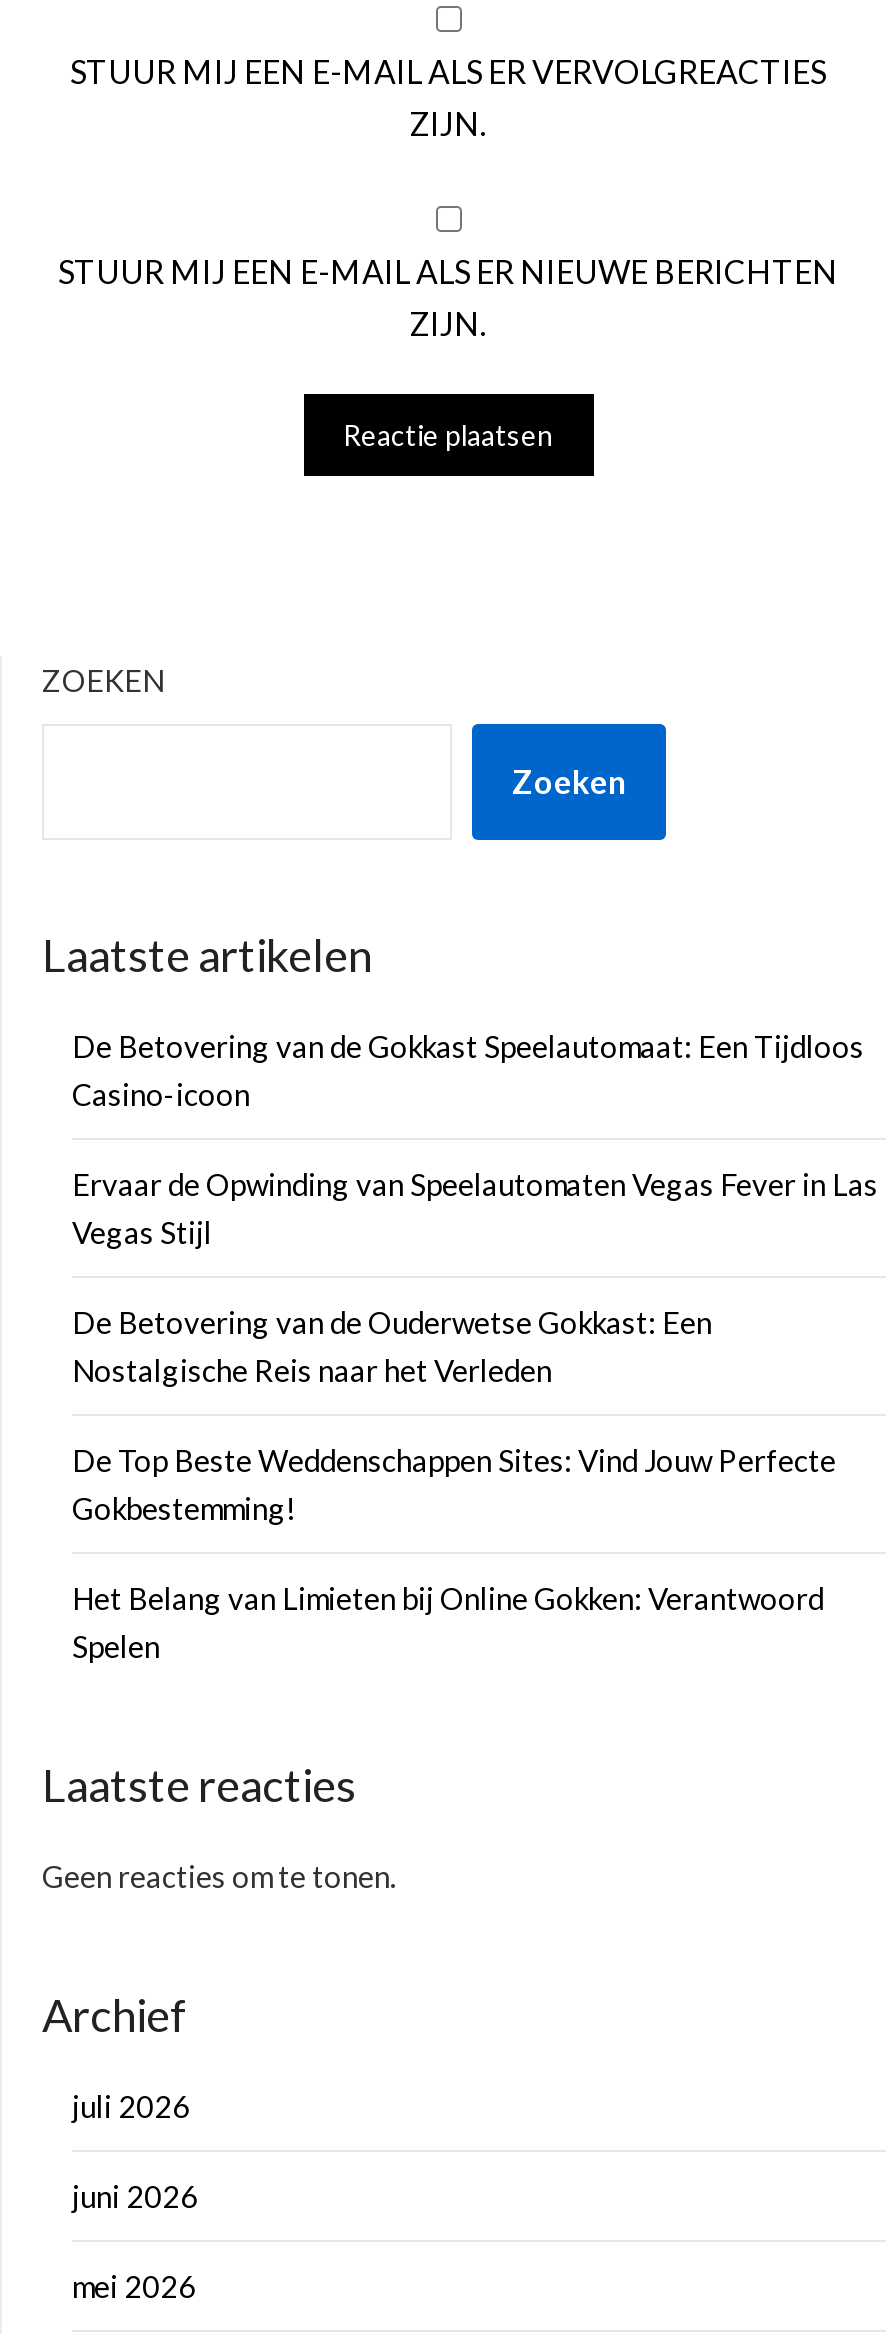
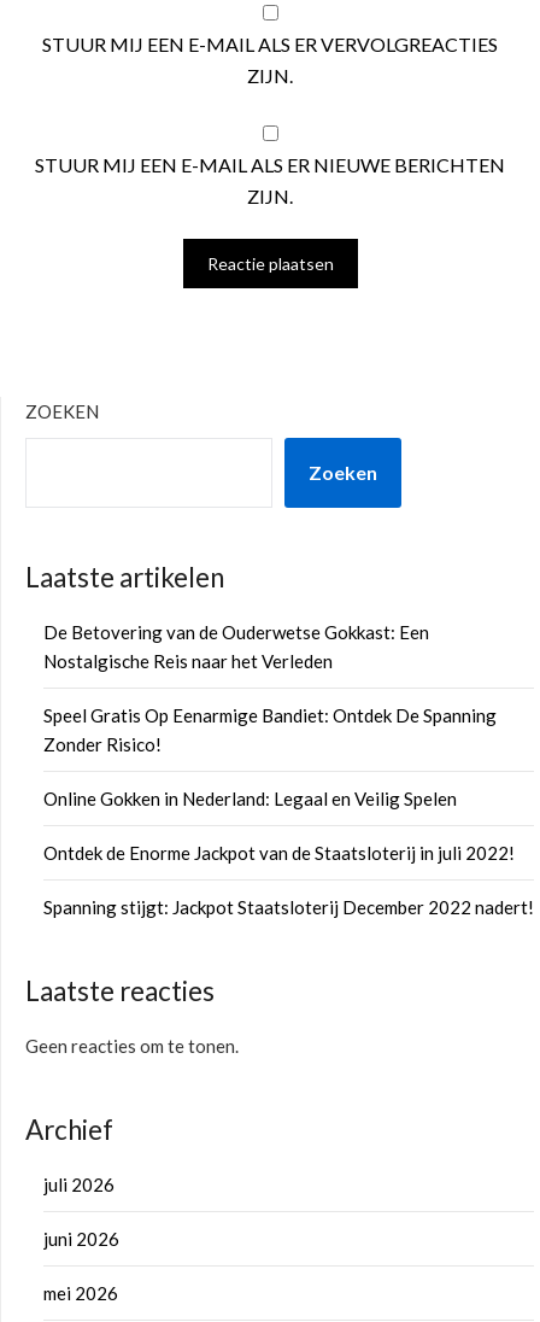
[72,1028,878,1250] De Betovering van de Gokkast Speelautomaat: Een Tijdloos | Casino-icoon | Ervaar de Opwinding van Speelautomaten Vegas Fever in Las | Vegas Stijl -> none
moved [72,1304,712,1388] -> [43,621,429,672]: De Betovering van de Ouderwetse Gokkast: Een | Nostalgische Reis naar het Verleden
[72,1442,836,1664] De Top Beste Weddenschappen Sites: Vind Jouw Perfecte | Gokbestemming! | Het Belang van Limieten bij Online Gokken: Verantwoord | Spelen -> [43,704,534,918] Speel Gratis Op Eenarmige Bandiet: Ontdek De Spanning | Zonder Risico! | Online Gokken in Nederland: Legaal en Veilig Spelen | Ontdek de Enorme Jackpot van de Staatsloterij in juli 2022! | Spanning stijgt: Jackpot Staatsloterij December 2022 nadert!

